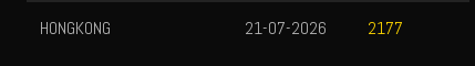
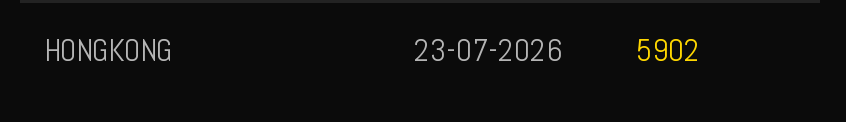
[245,17,327,39] 21-07-2026 -> [414,30,562,70] 23-07-2026
[368,18,403,40] 2177 -> [636,31,700,71] 5902

